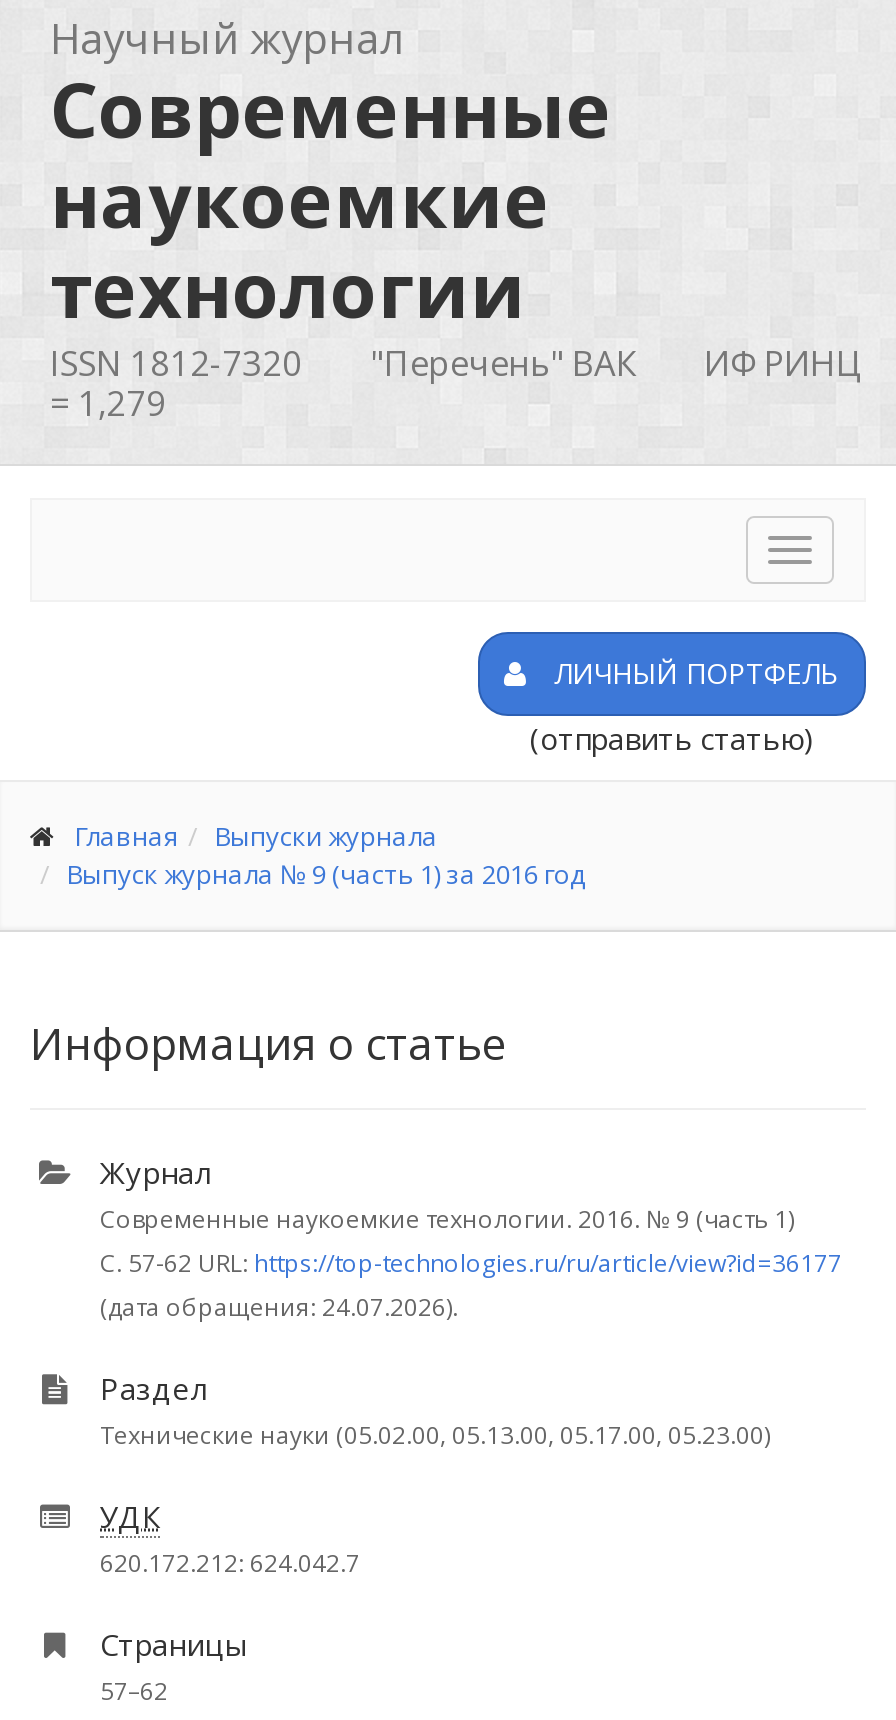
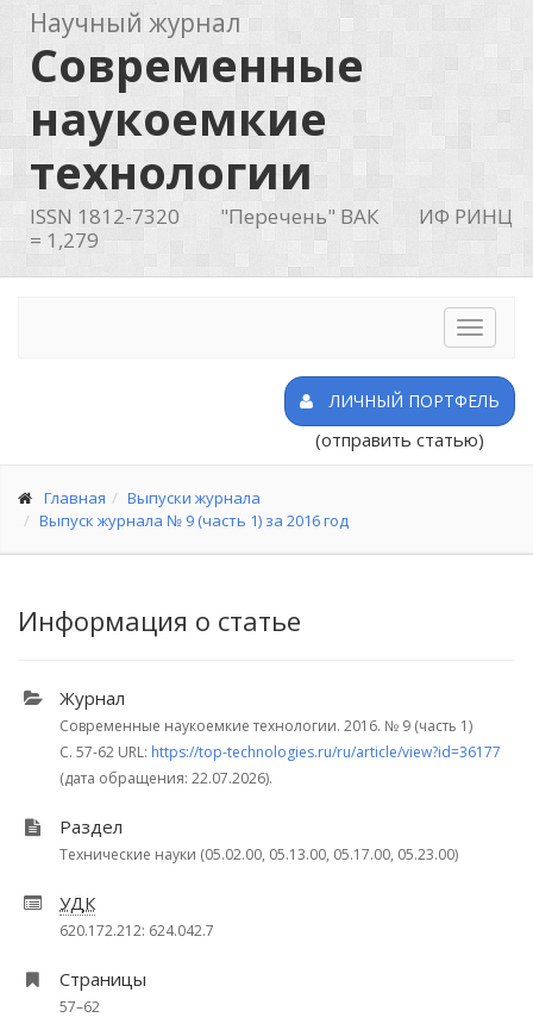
[100,1290,458,1324] (дата обращения: 24.07.2026). -> [59,768,272,788] (дата обращения: 22.07.2026).

